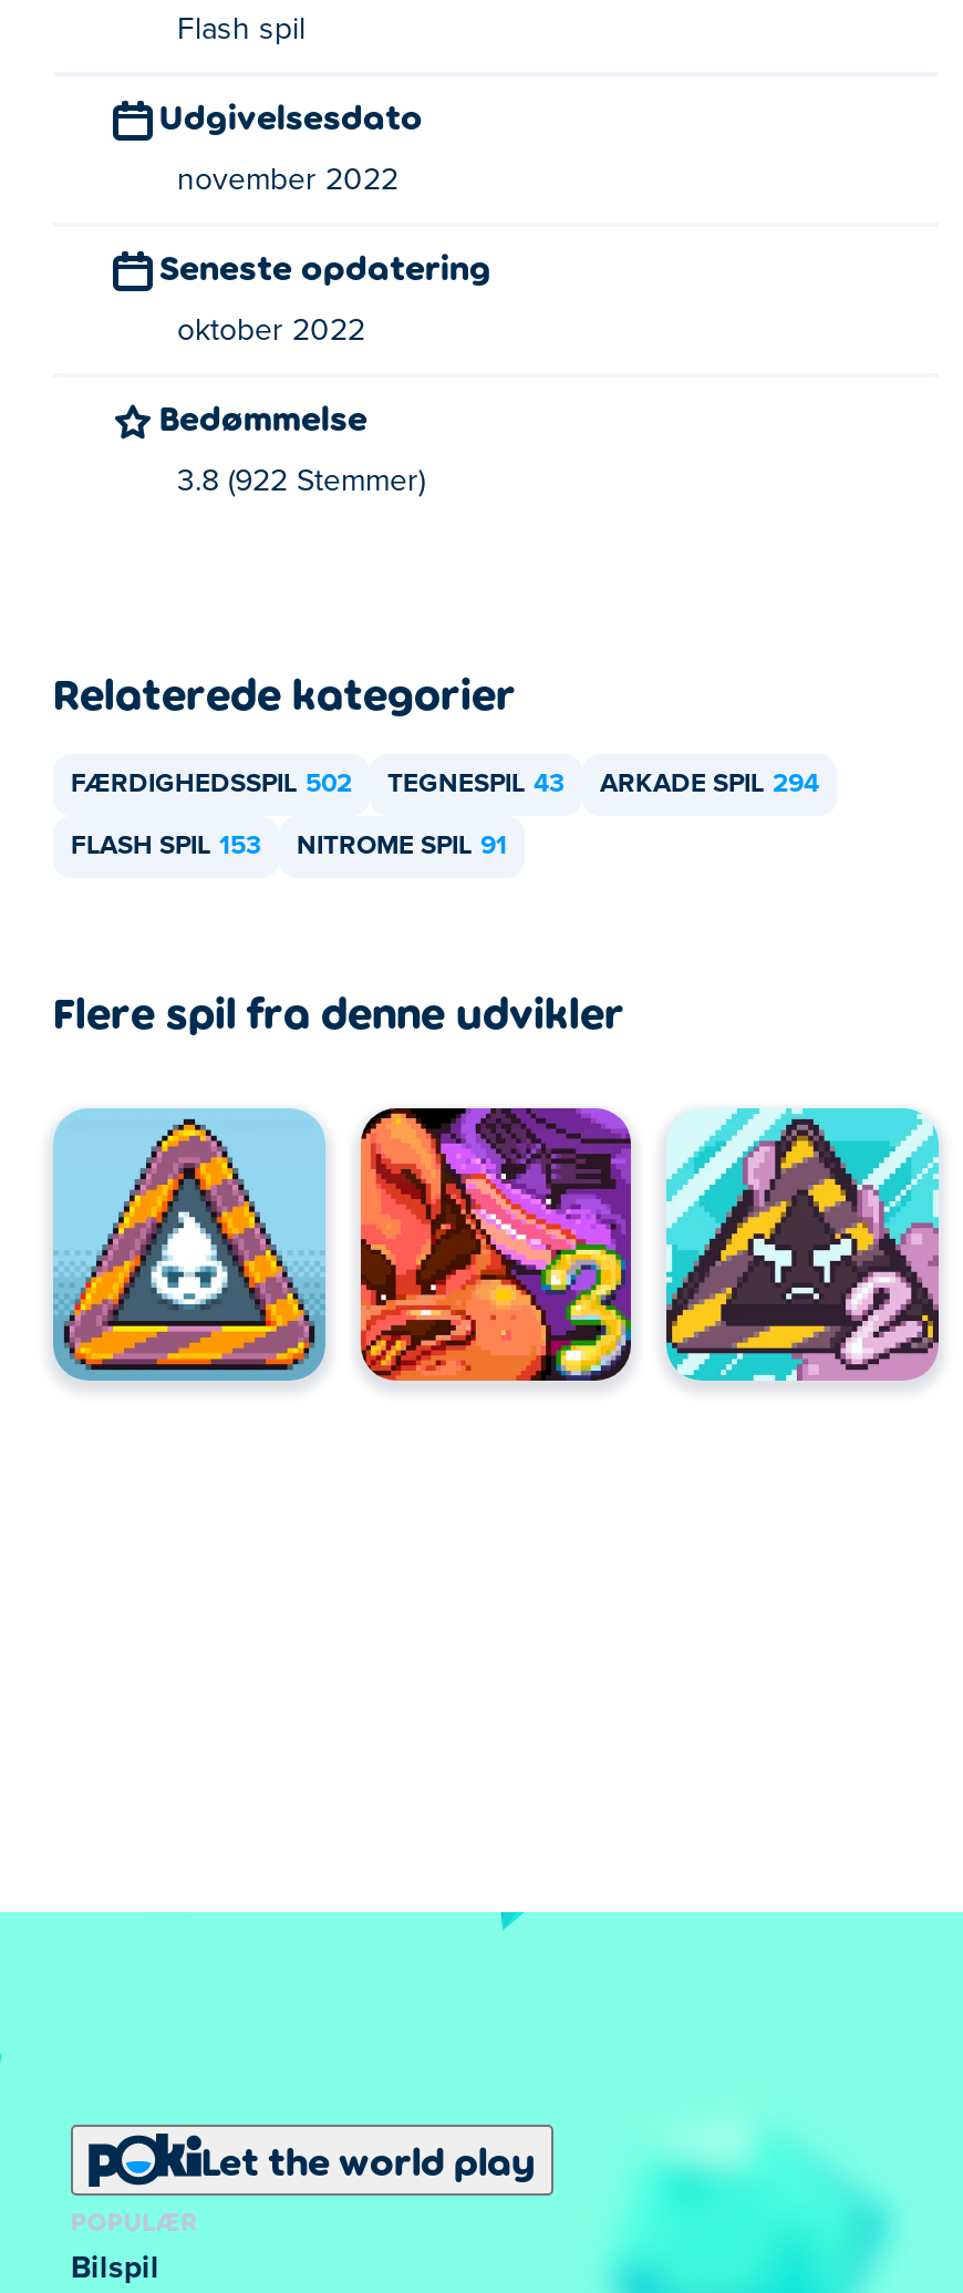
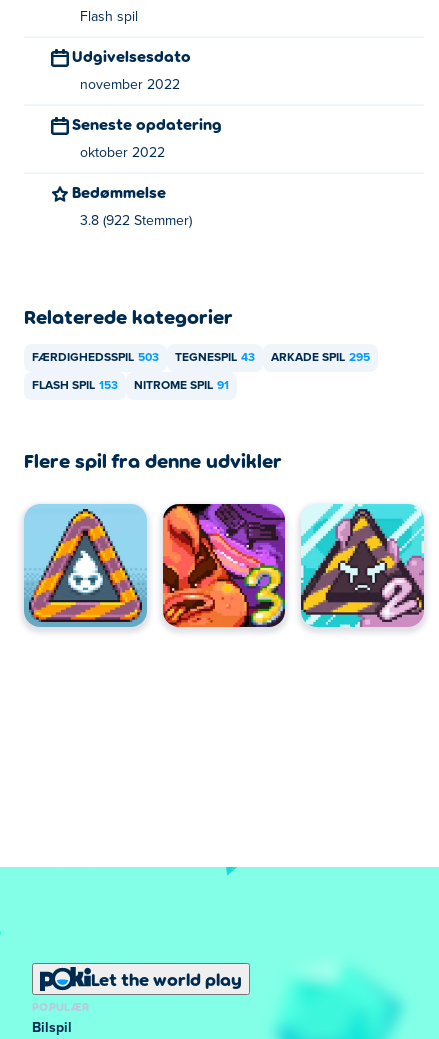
[71,772,352,798] FÆRDIGHEDSSPIL 502 -> [32,352,159,364] FÆRDIGHEDSSPIL 503
[600,772,819,798] ARKADE SPIL 294 -> [271,352,370,364] ARKADE SPIL 295

